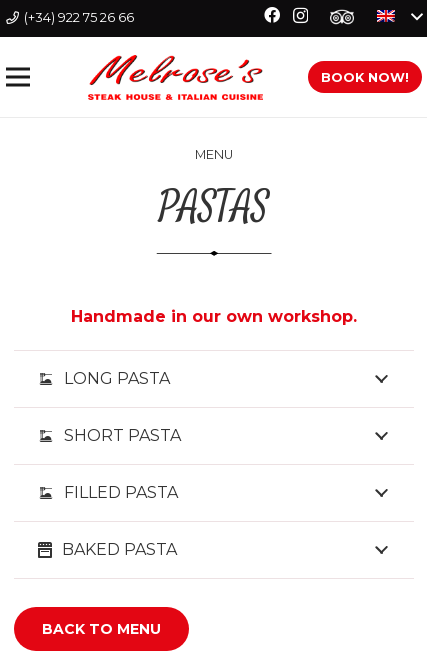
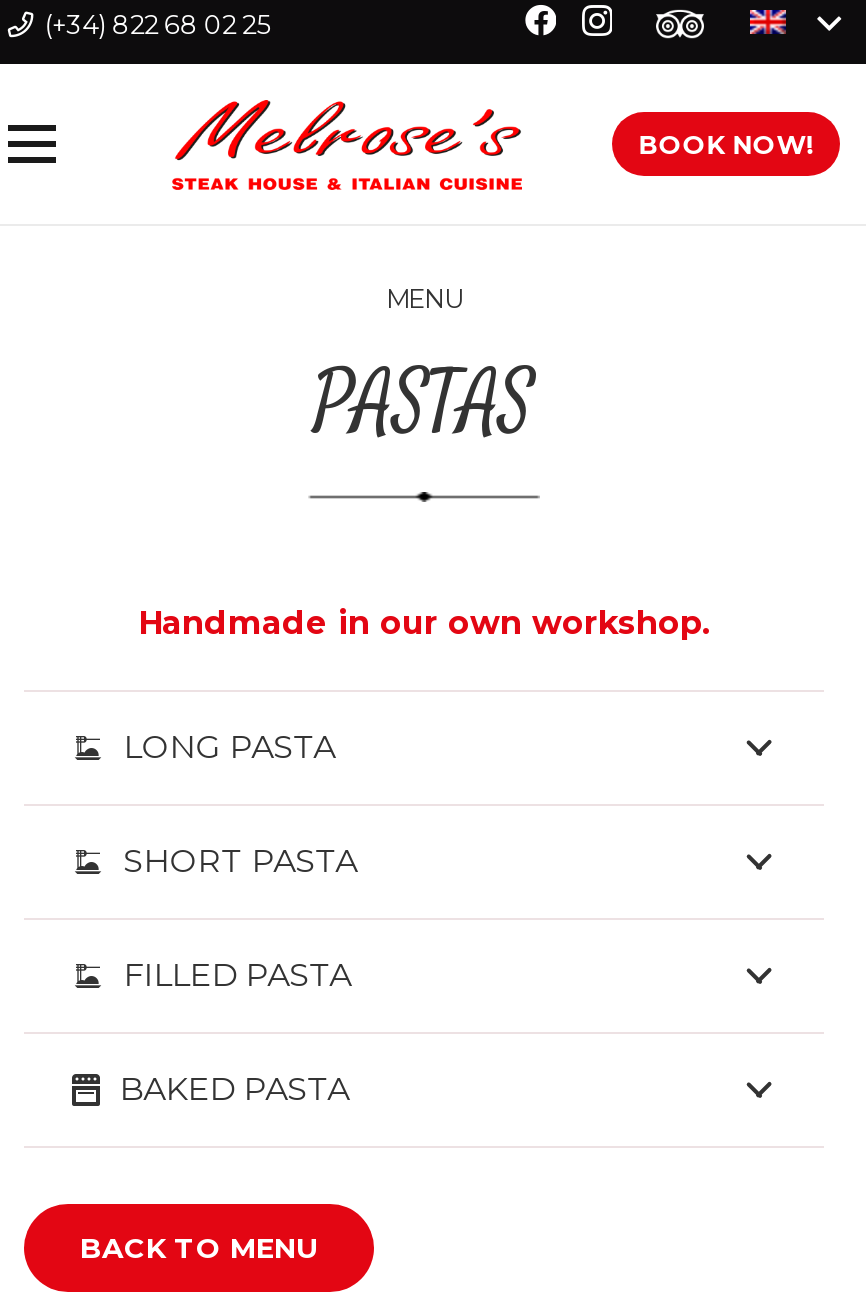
[24,9,134,24] (+34) 922 75 26 66 -> [44,9,270,39] (+34) 822 68 02 25

